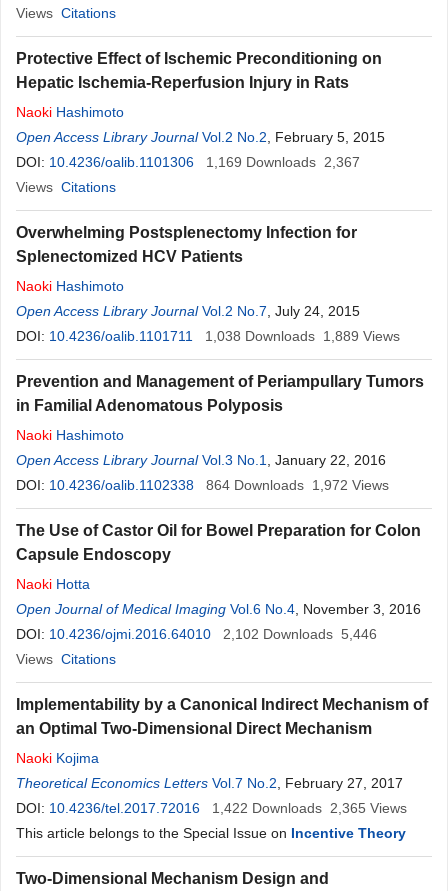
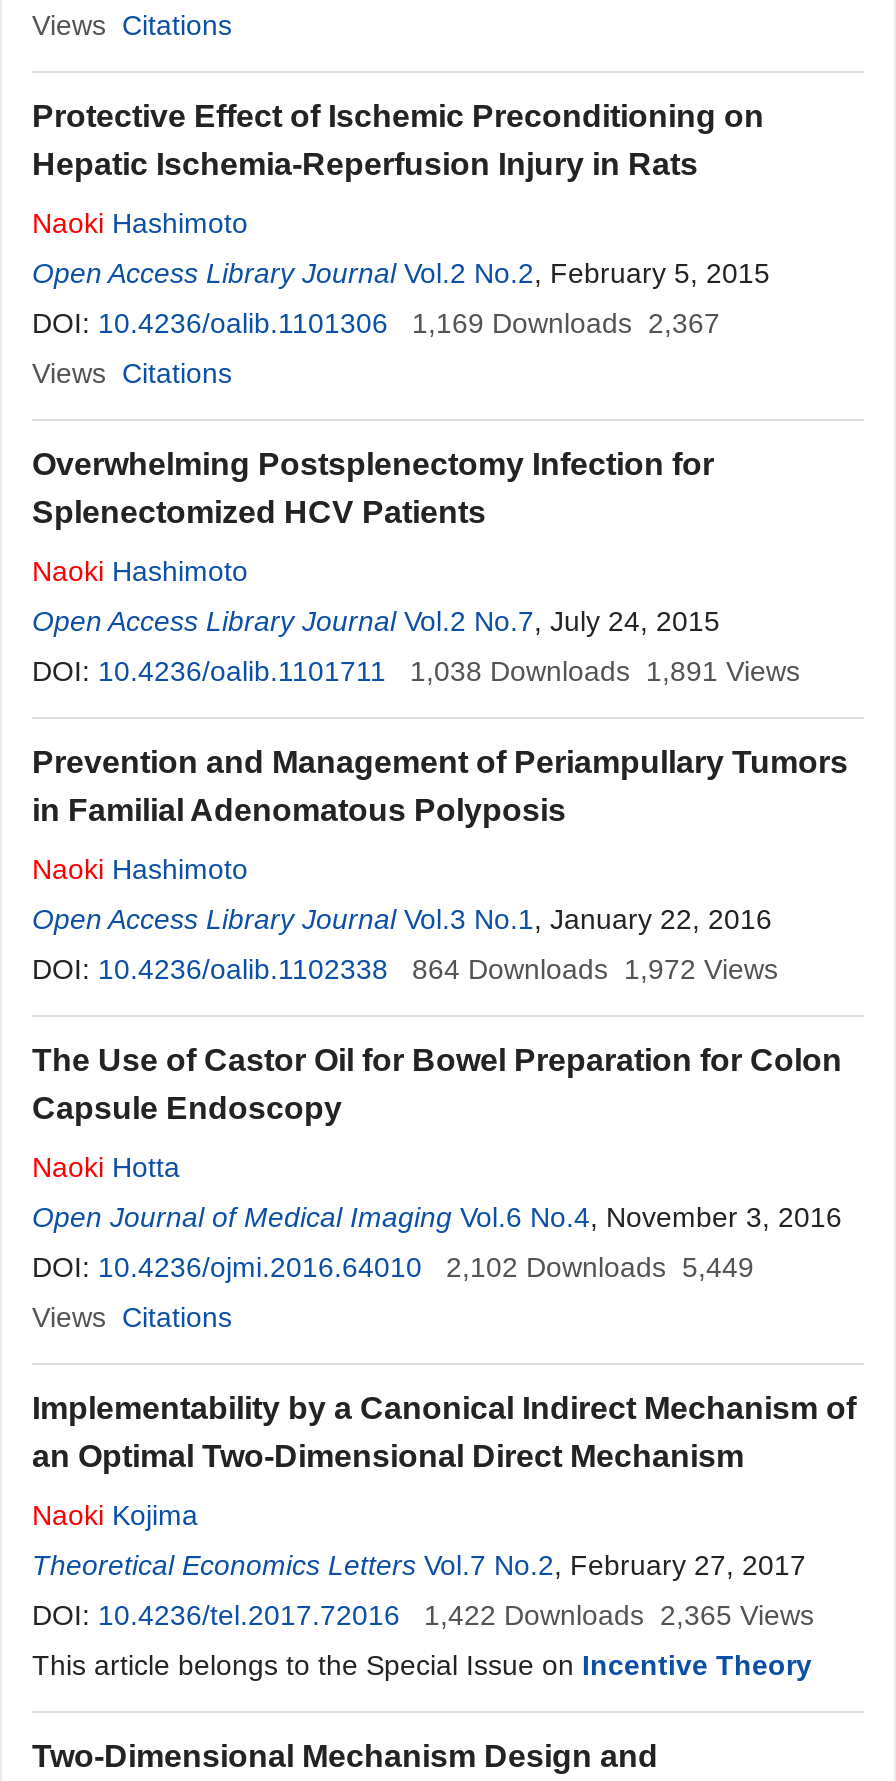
[205,328,400,344] 1,038 Downloads 1,889 Views -> [410,655,800,687] 1,038 Downloads 1,891 Views
[16,626,377,642] DOI: 10.4236/ojmi.2016.64010 2,102 Downloads 5,446 -> [32,1251,754,1283] DOI: 10.4236/ojmi.2016.64010 2,102 Downloads 5,449

